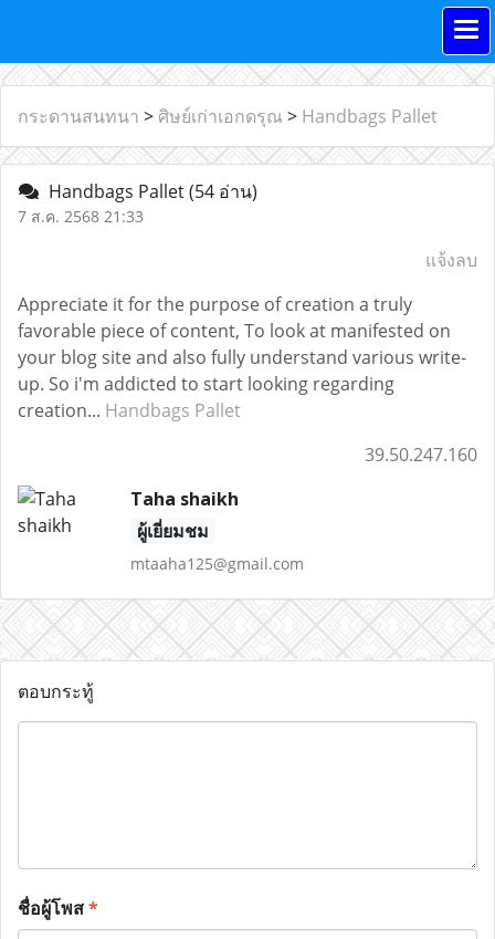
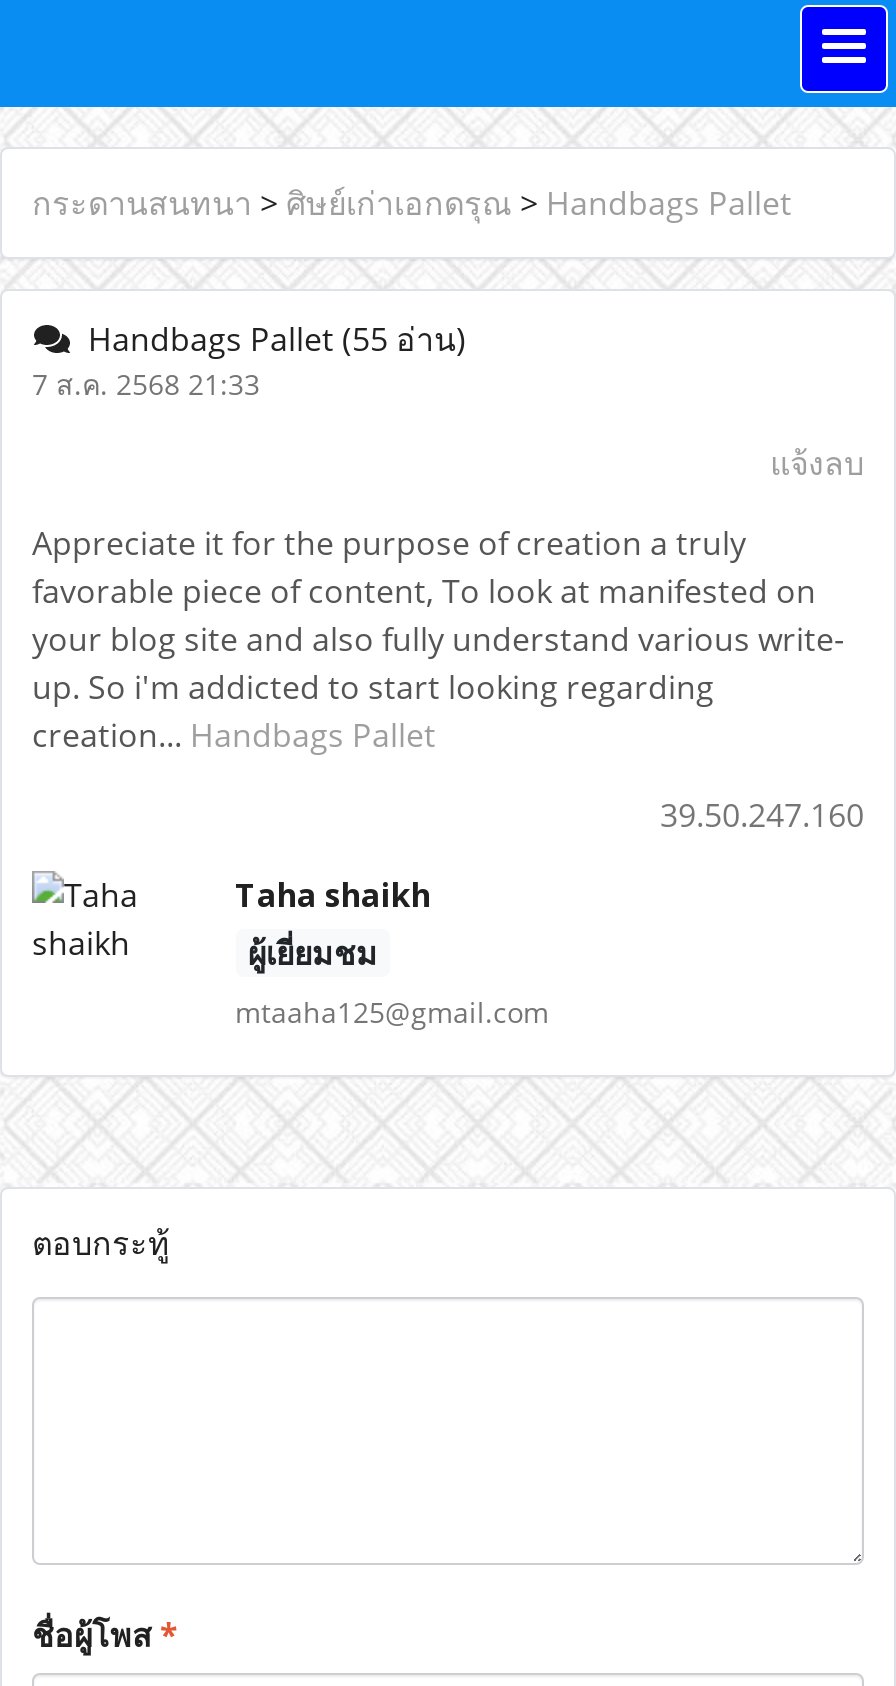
[40,179,257,204] Handbags Pallet (54 อ่าน) -> [72,317,466,361] Handbags Pallet (55 อ่าน)

